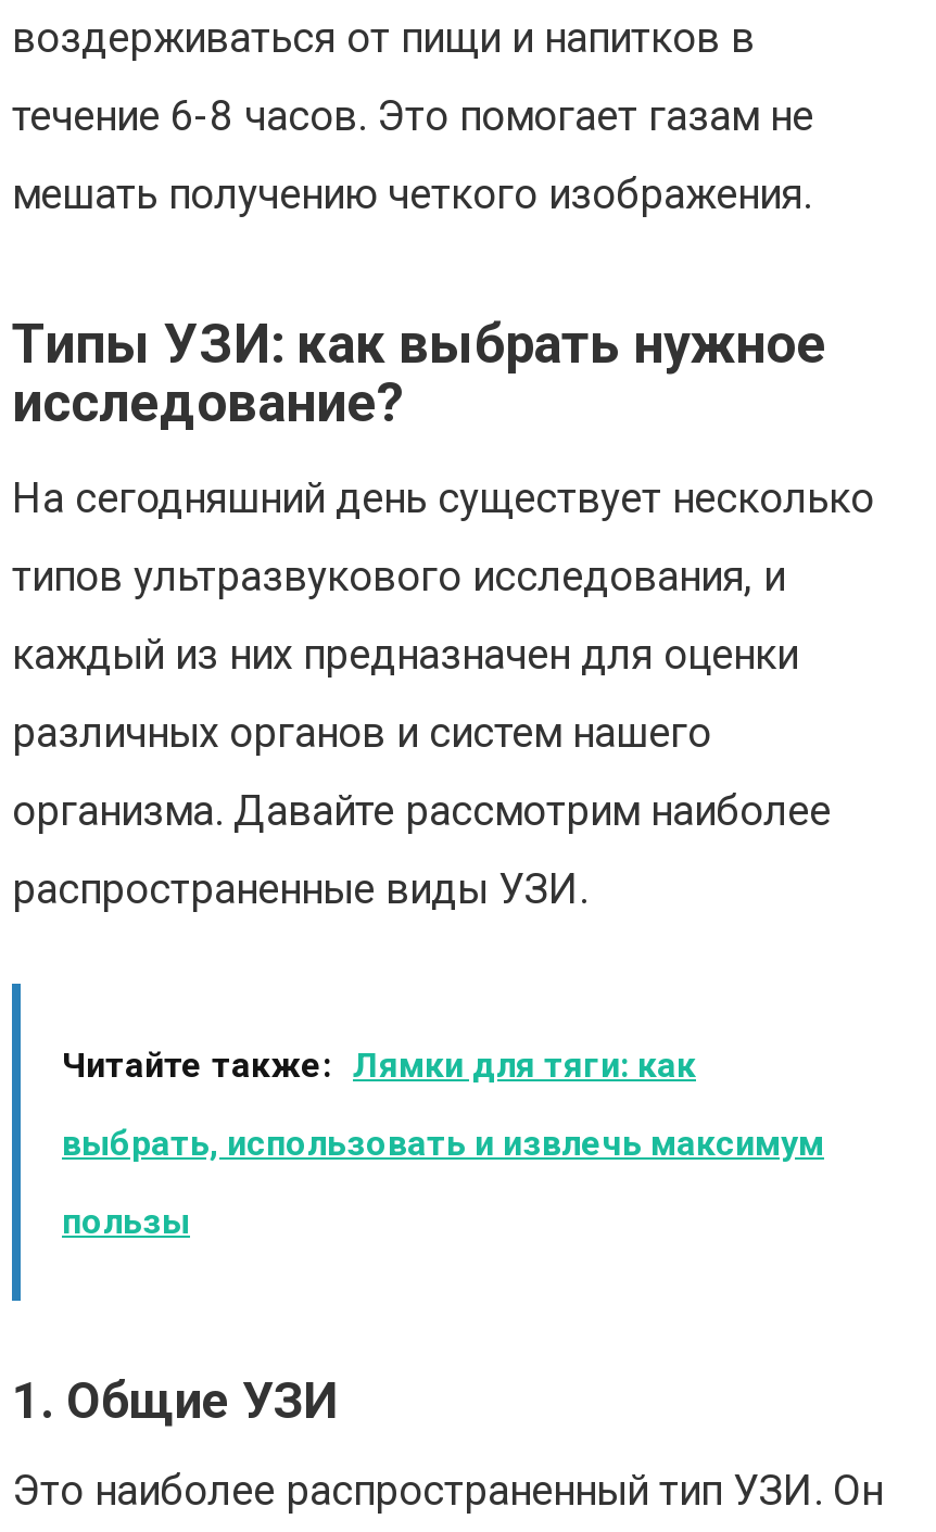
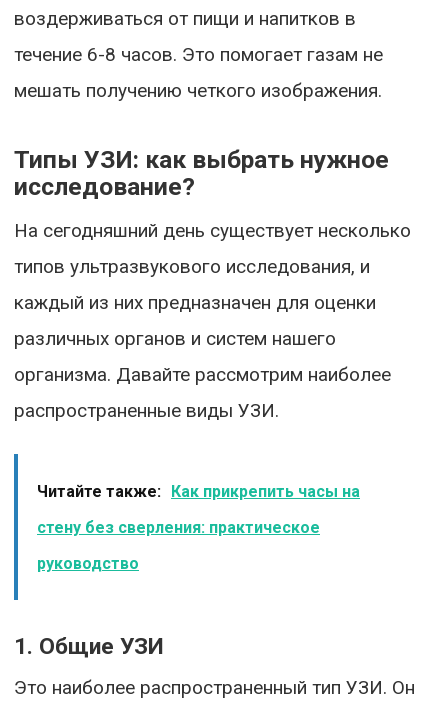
[62,1044,696,1085] Читайте также: Лямки для тяги: как -> [37,482,360,501] Читайте также: Как прикрепить часы на
[62,1122,824,1163] выбрать, использовать и извлечь максимум -> [37,518,320,537] стену без сверления: практическое
[62,1200,190,1241] пользы -> [37,554,139,573] руководство

